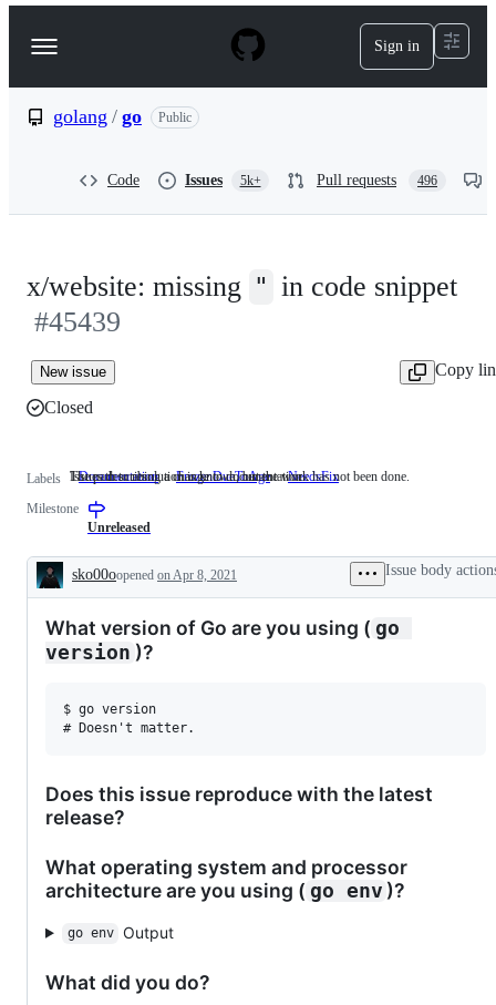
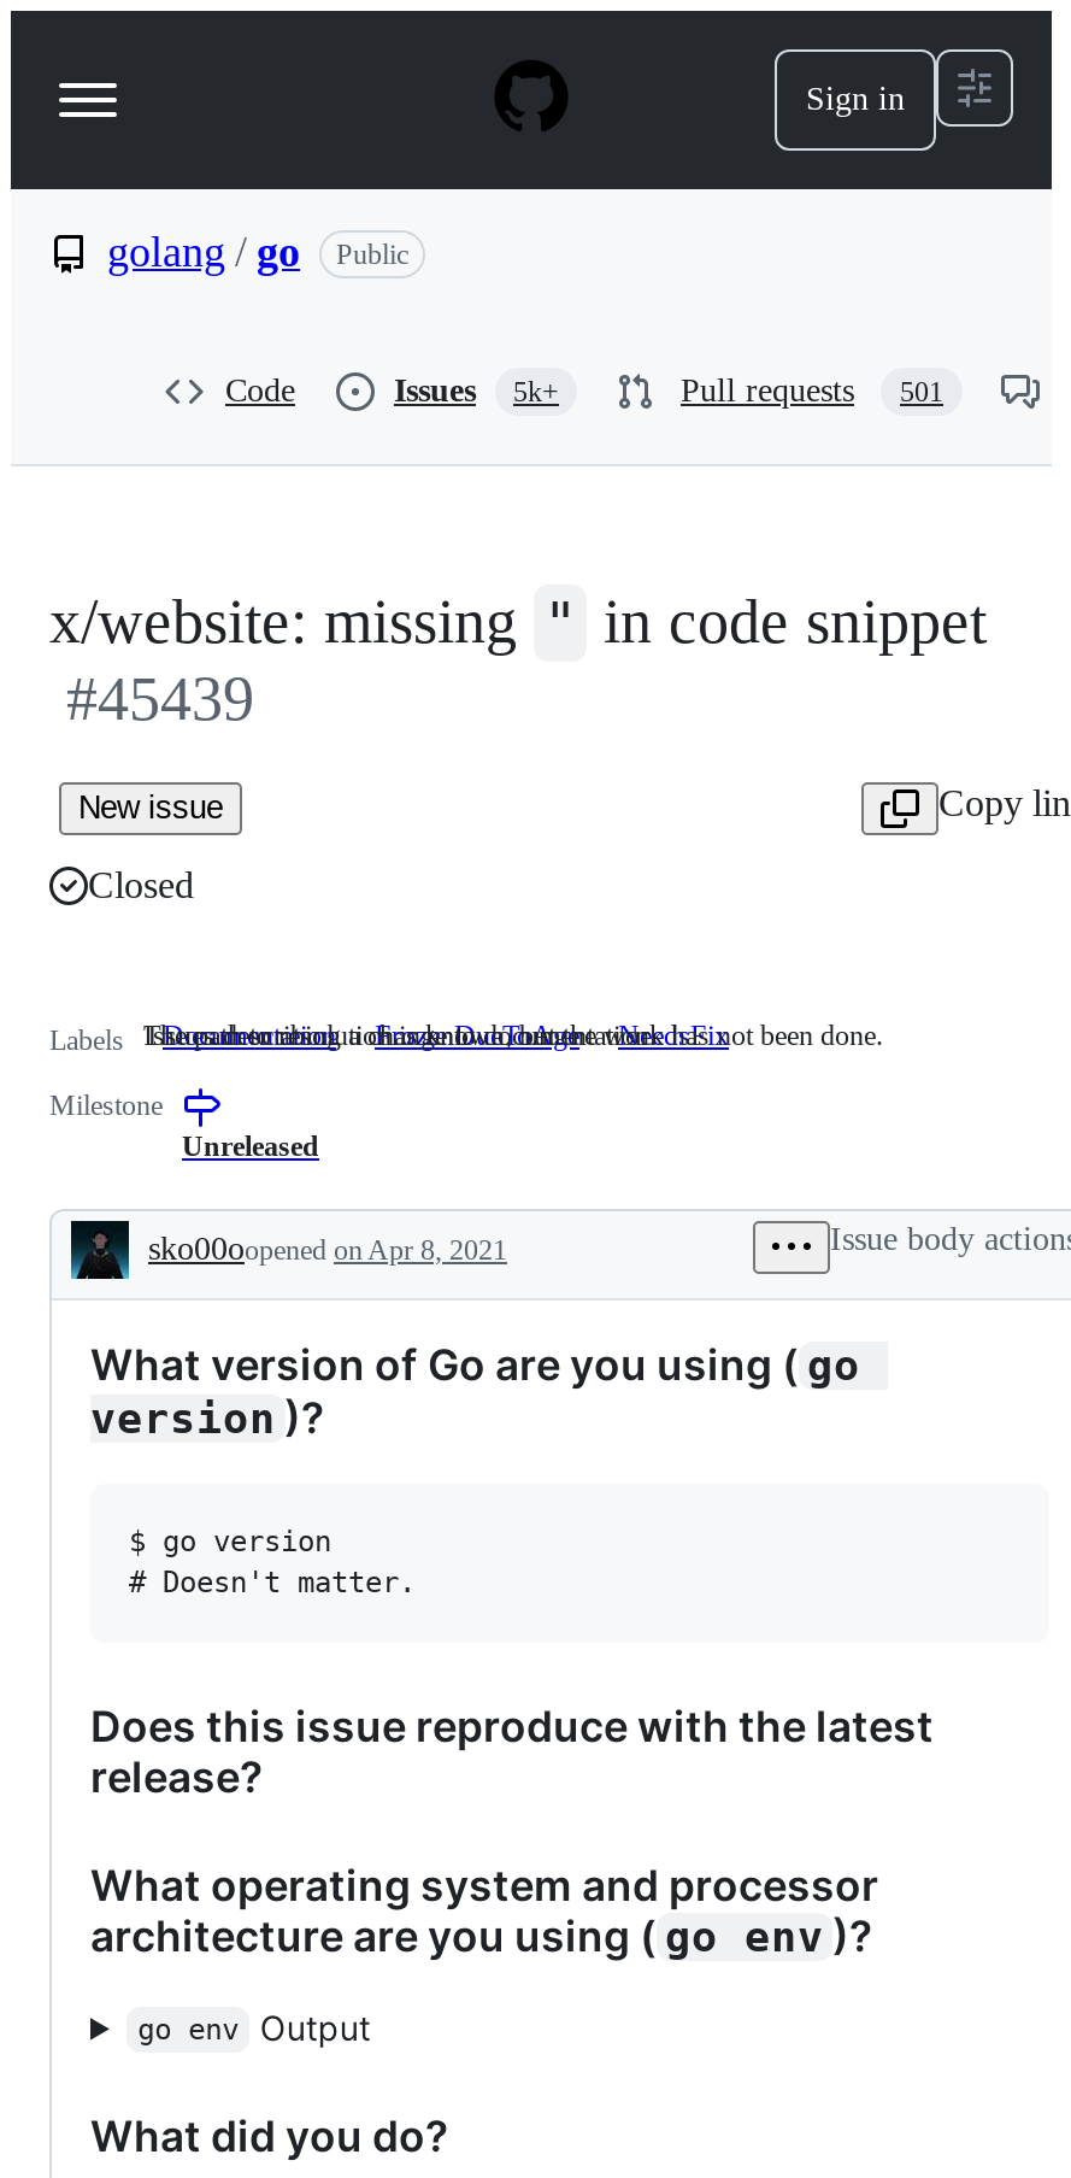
[317,172,437,188] Pull requests 496 -> [681,372,943,409] Pull requests 501

